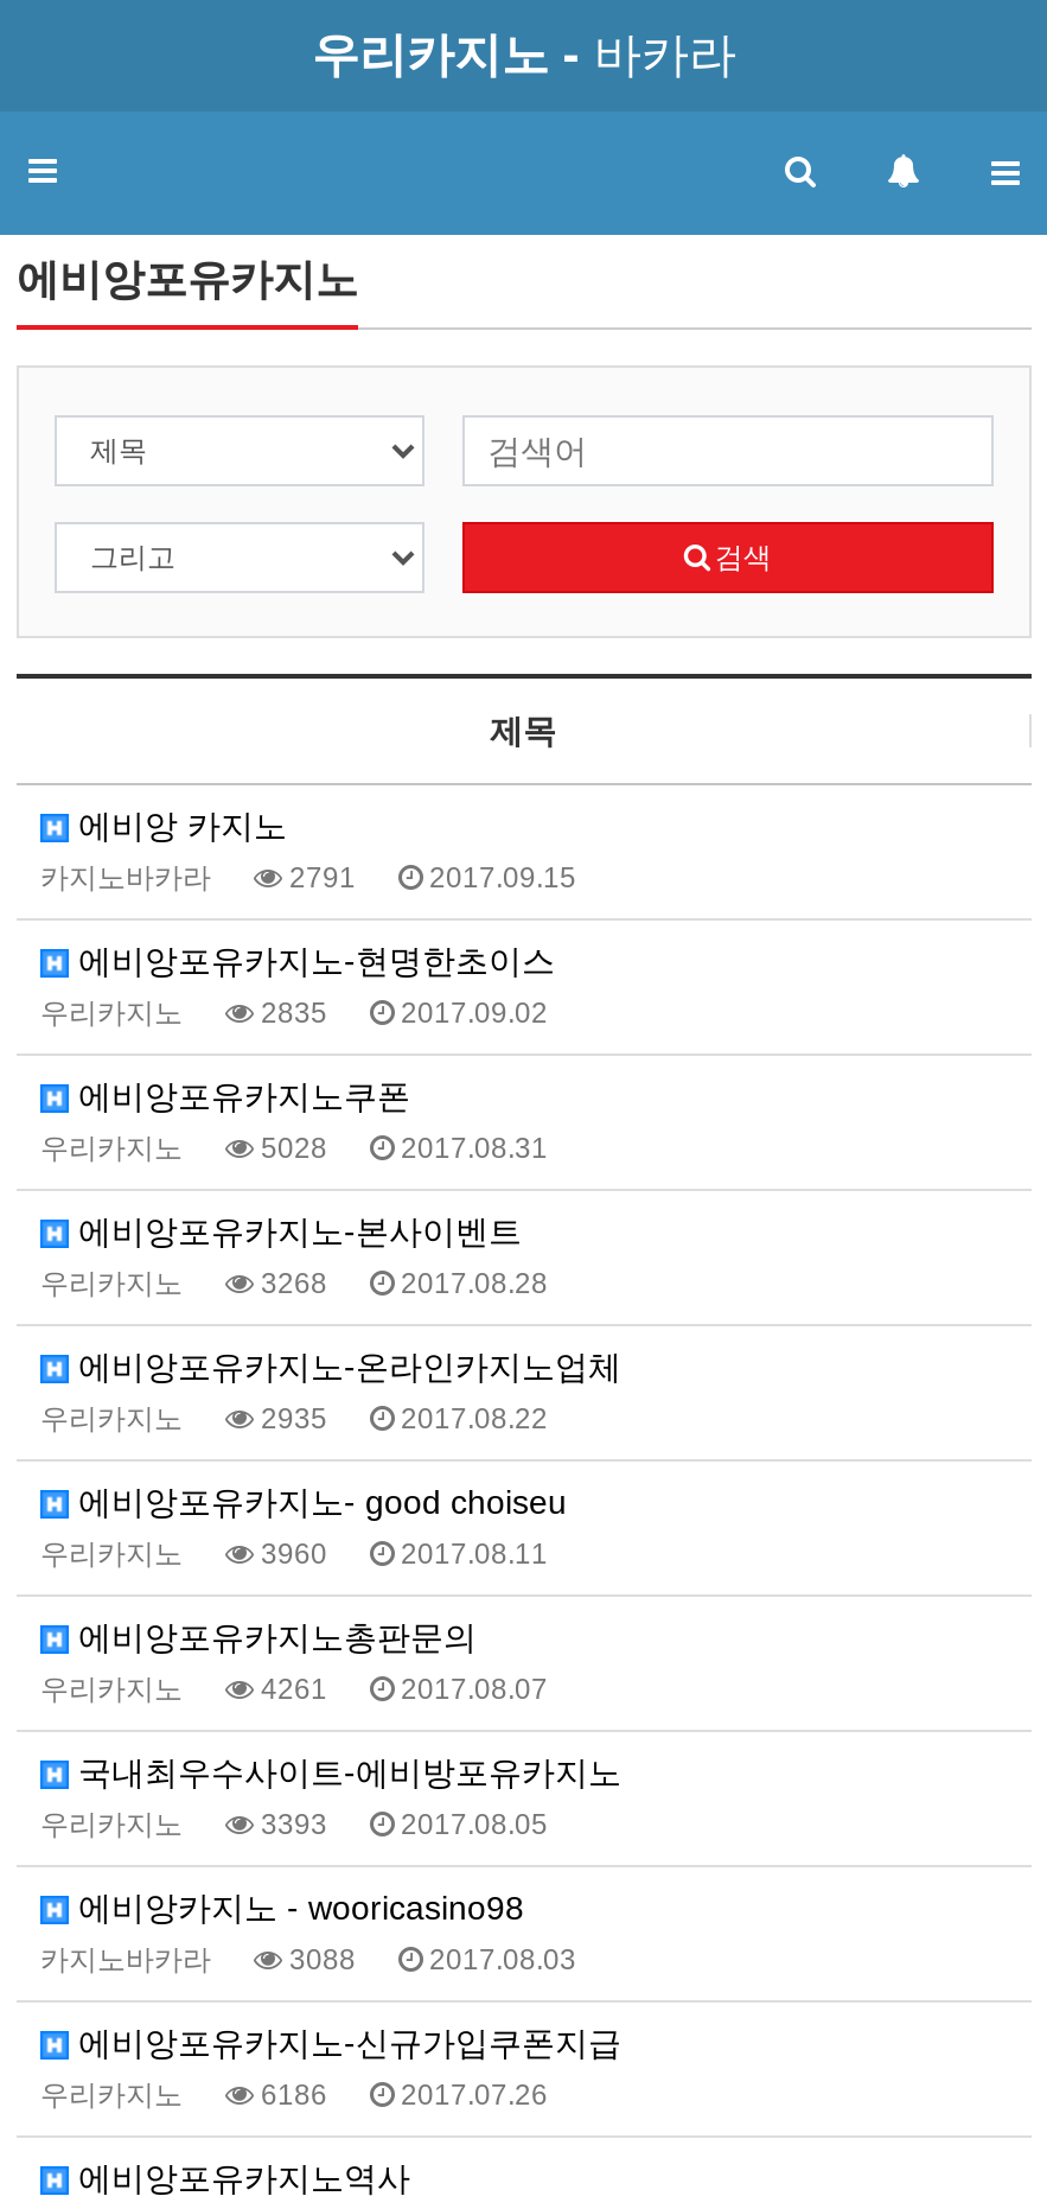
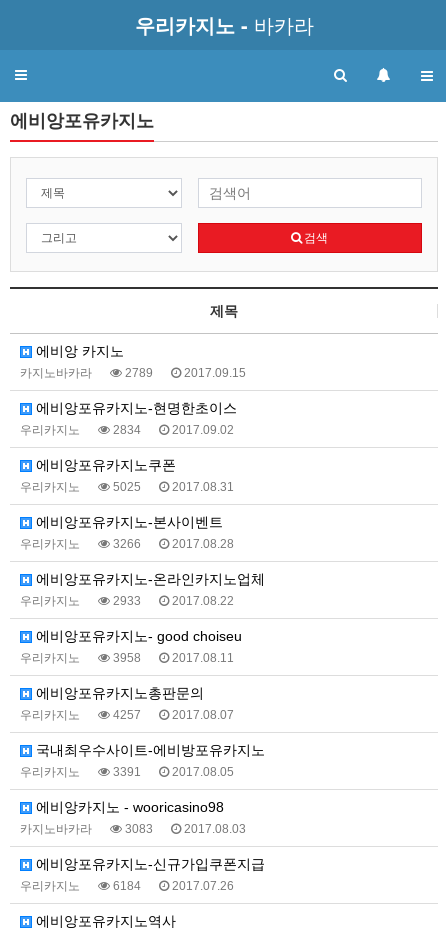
[282,861,576,895] 2791 2017.09.15 -> [122,366,246,380] 2789 2017.09.15
[254,997,548,1030] 2835 2017.09.02 -> [110,423,234,437] 2834 2017.09.02
[254,1132,548,1165] 5028 2017.08.31 -> [110,480,234,494] 5025 2017.08.31
[254,1267,548,1300] 3268 2017.08.28 -> [110,537,234,551] 3266 2017.08.28
[254,1402,548,1435] 2935 2017.08.22 -> [110,594,234,608] 2933 2017.08.22
[254,1538,548,1571] 3960 2017.08.11 -> [110,651,234,665] 3958 2017.08.11
[254,1673,548,1706] 4261 2017.08.07 -> [110,708,234,722] 4257 2017.08.07
[254,1808,548,1841] 3393 2017.08.05 -> [110,765,234,779] 3391 2017.08.05
[282,1943,576,1976] 3088 2017.08.03 -> [122,822,246,836] 3083 2017.08.03
[254,2079,548,2112] 6186 2017.07.26 -> [110,879,234,893] 6184 2017.07.26

